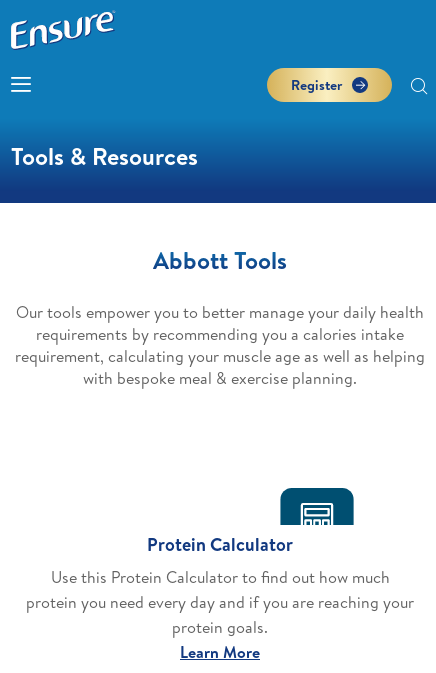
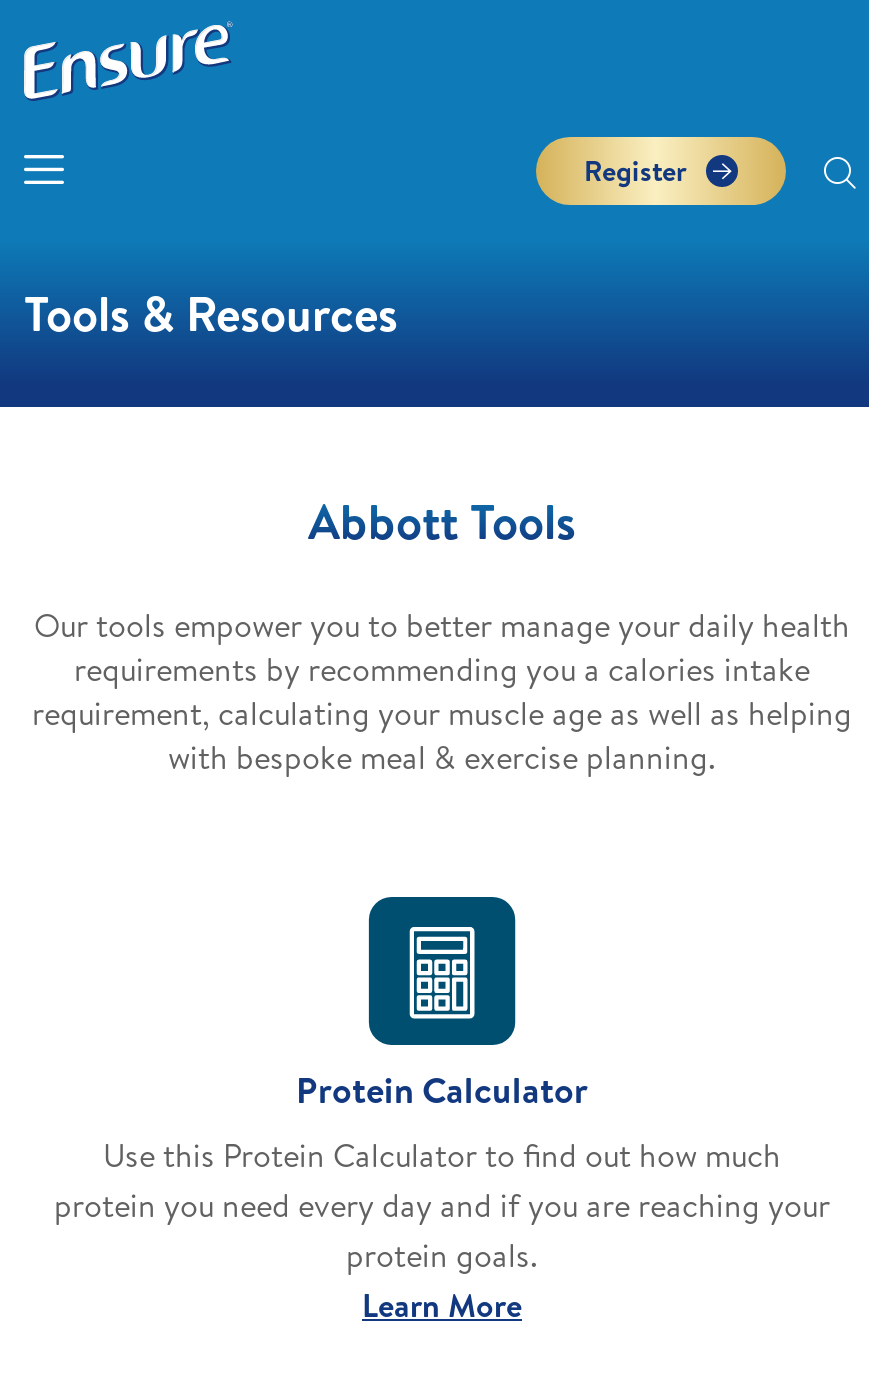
none -> [366,895,518,1047] [image]
[279,487,355,526] [image] -> none

